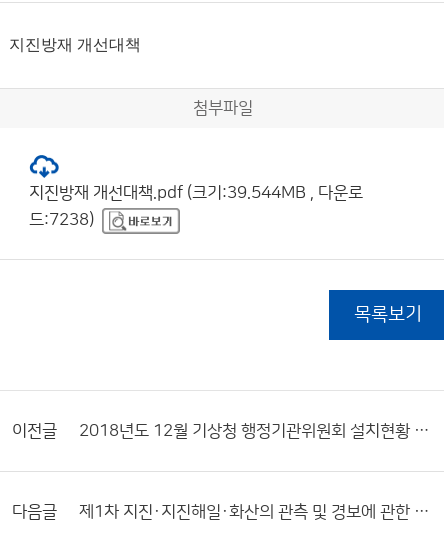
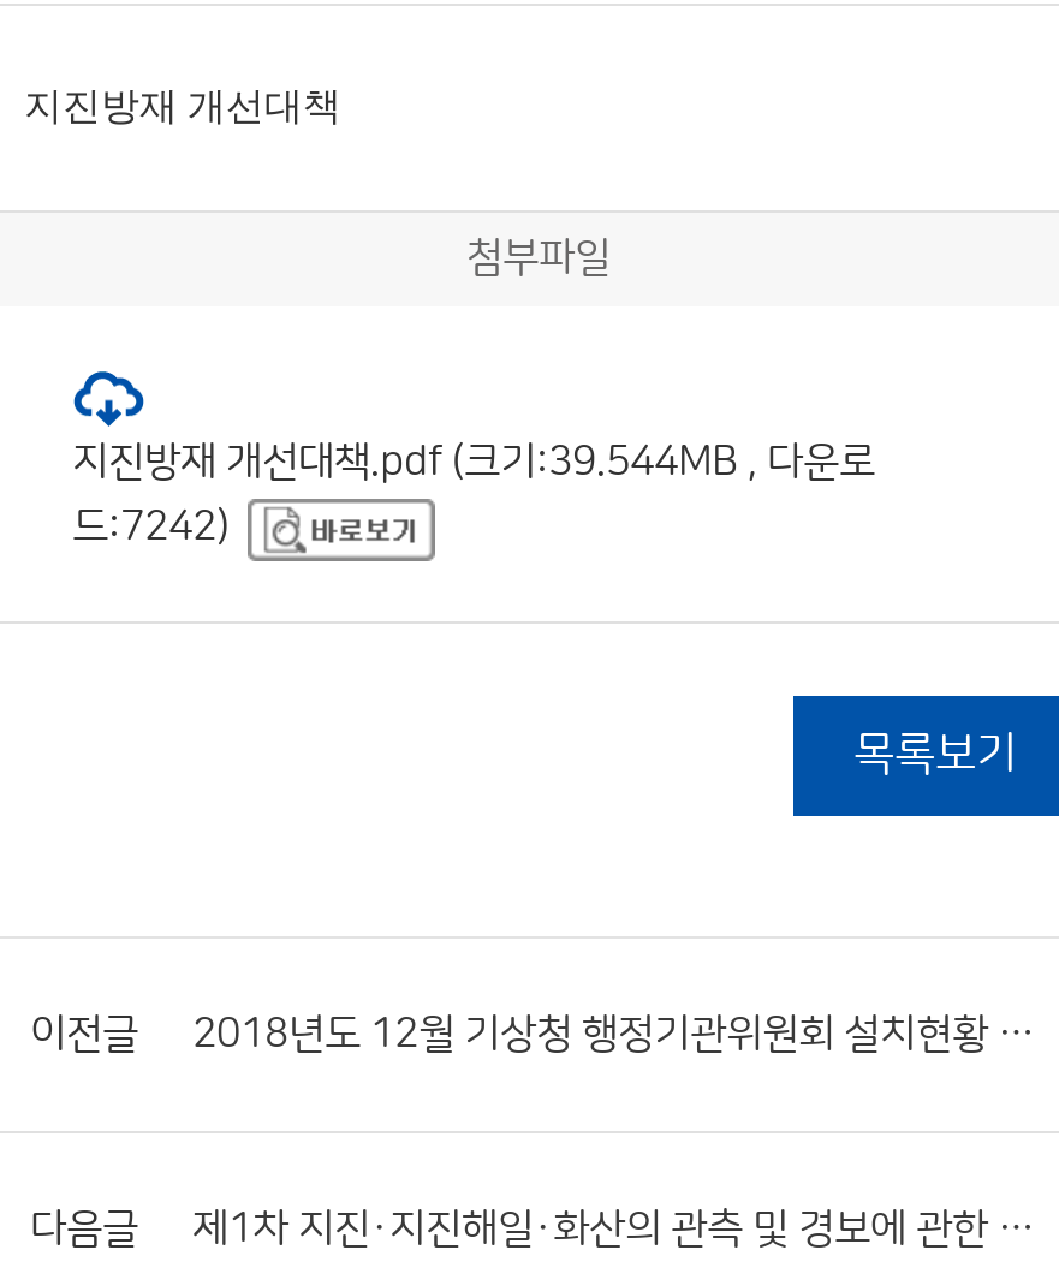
[29,211,94,229] 드:7238) -> [72,506,228,549] 드:7242)

